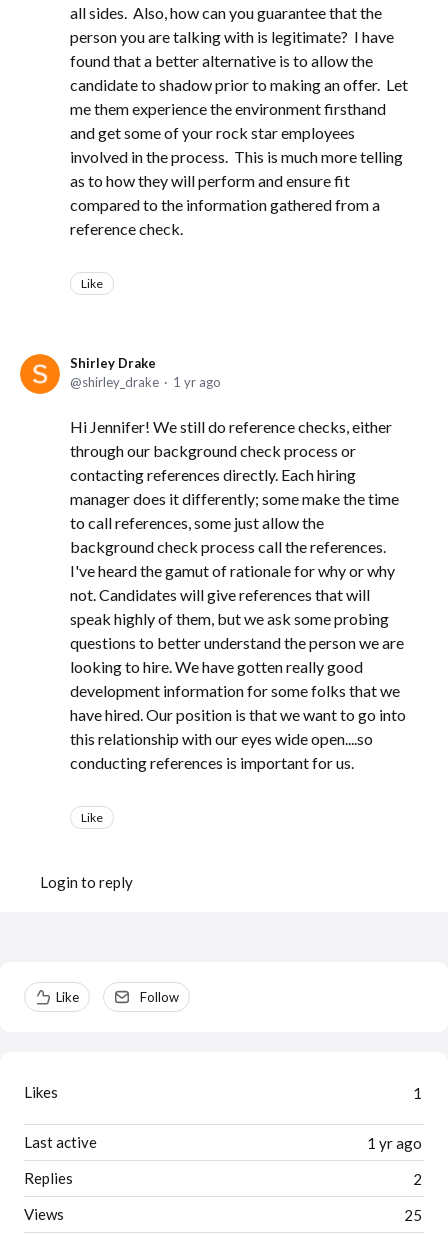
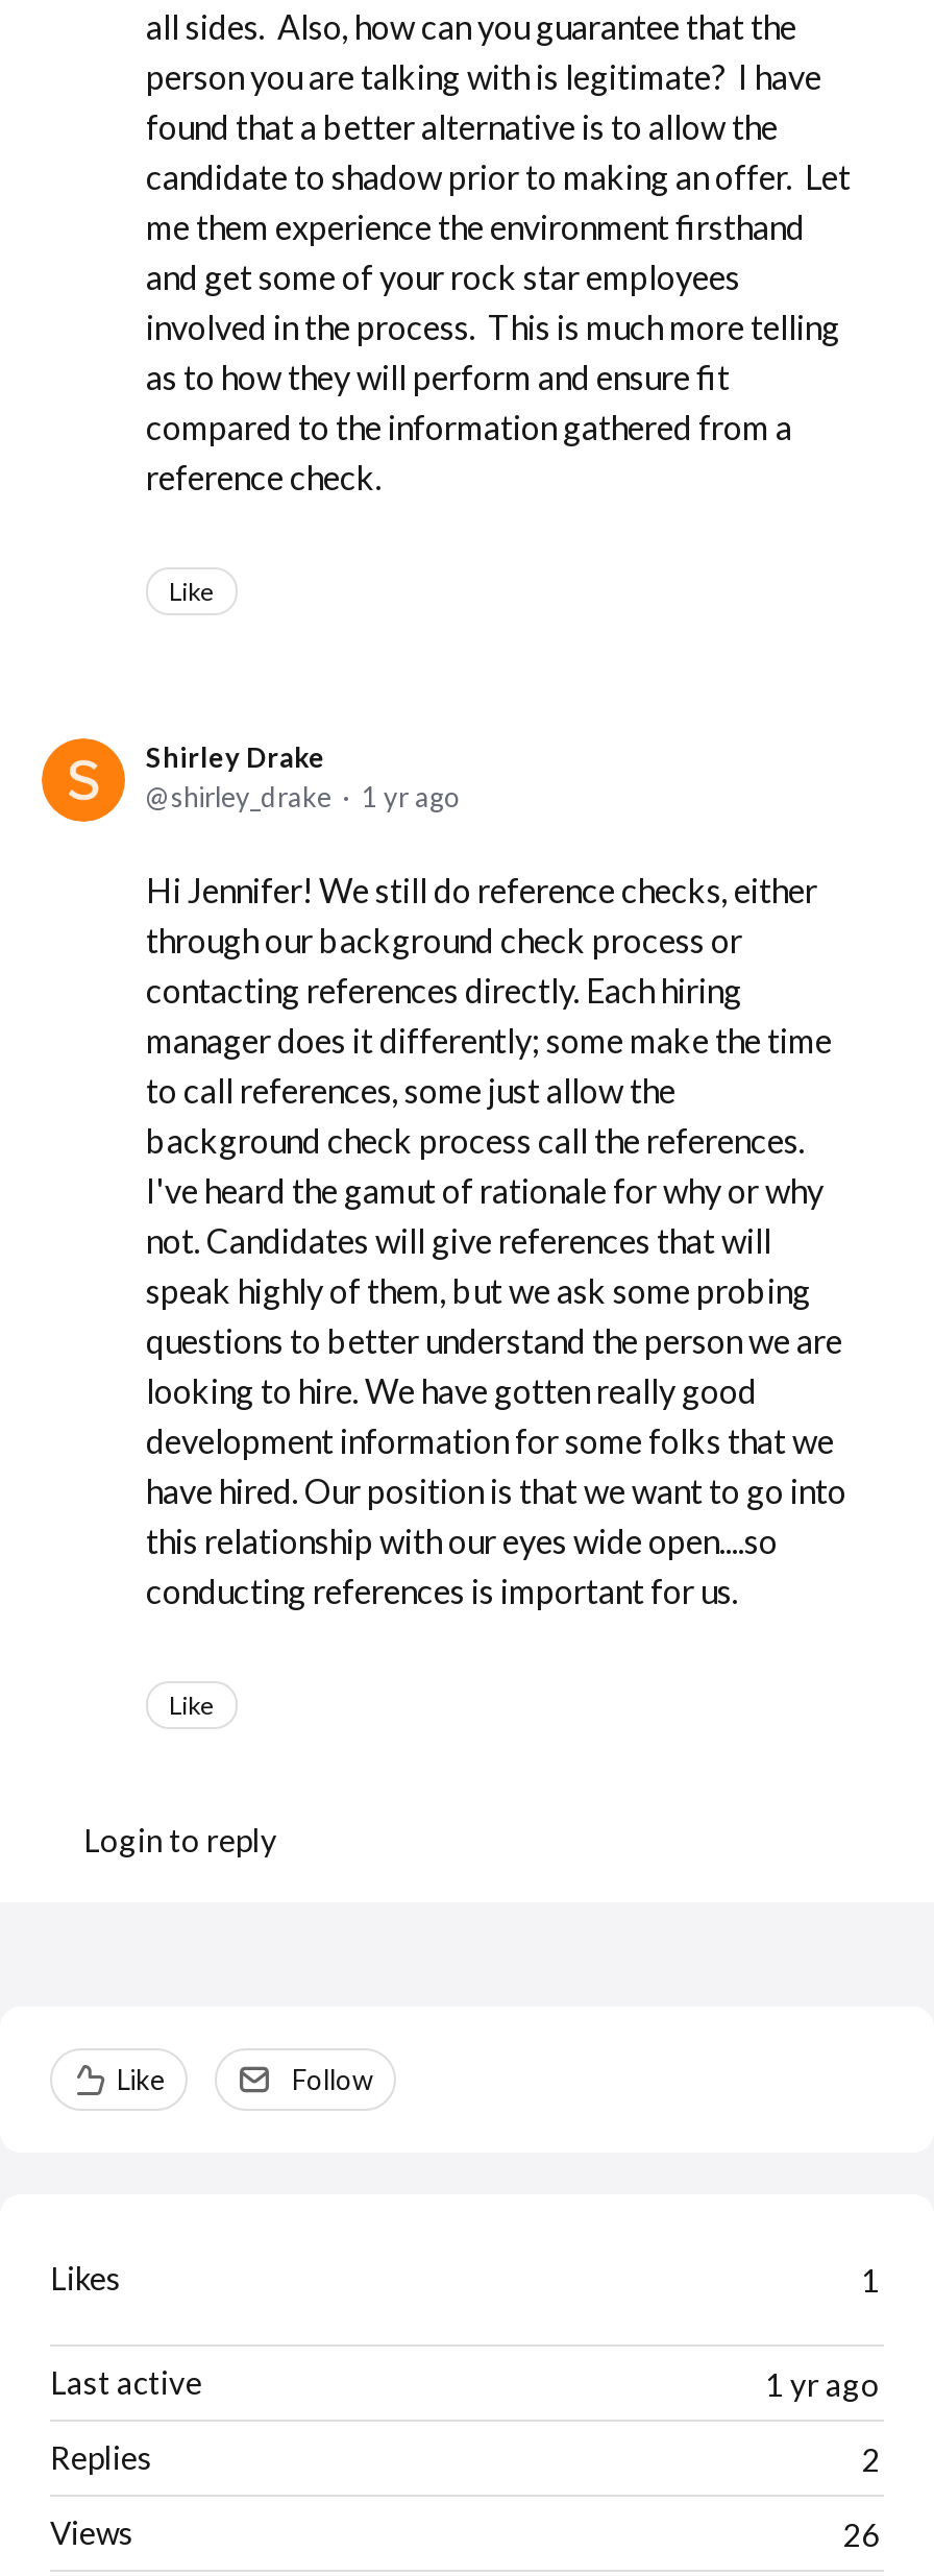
[404,1206,422,1224] 25 -> [842,2516,880,2553] 26

